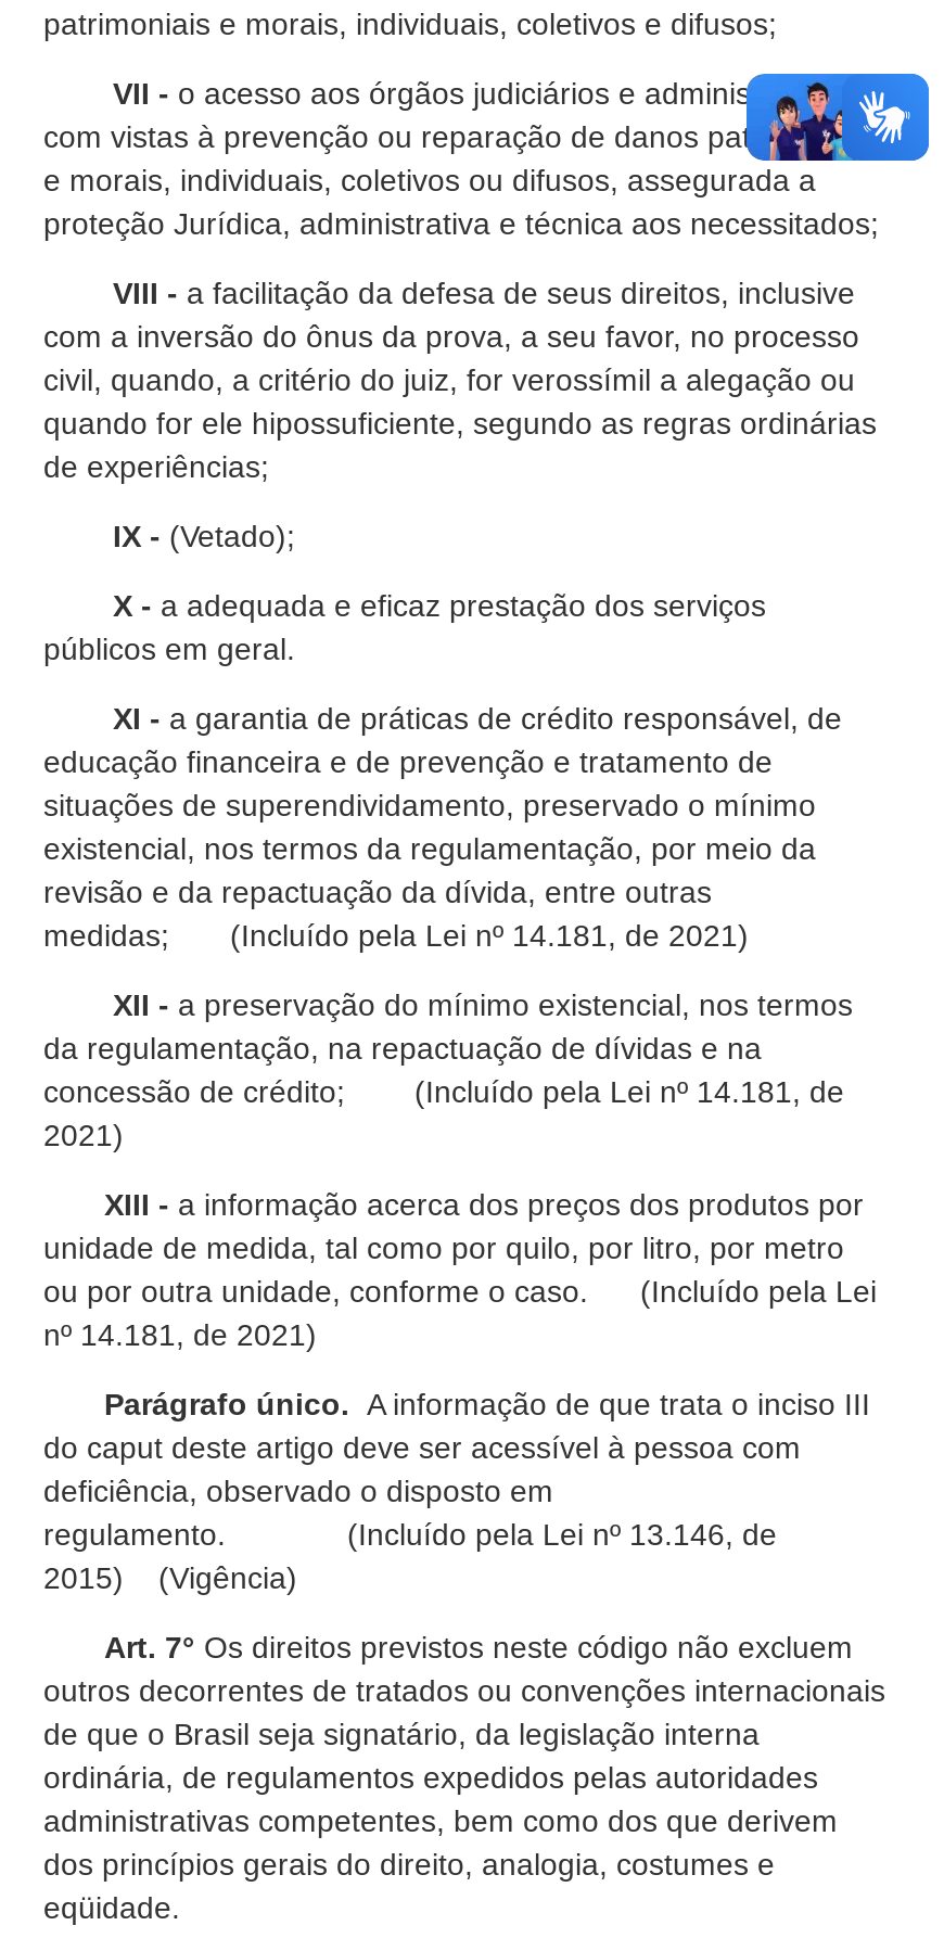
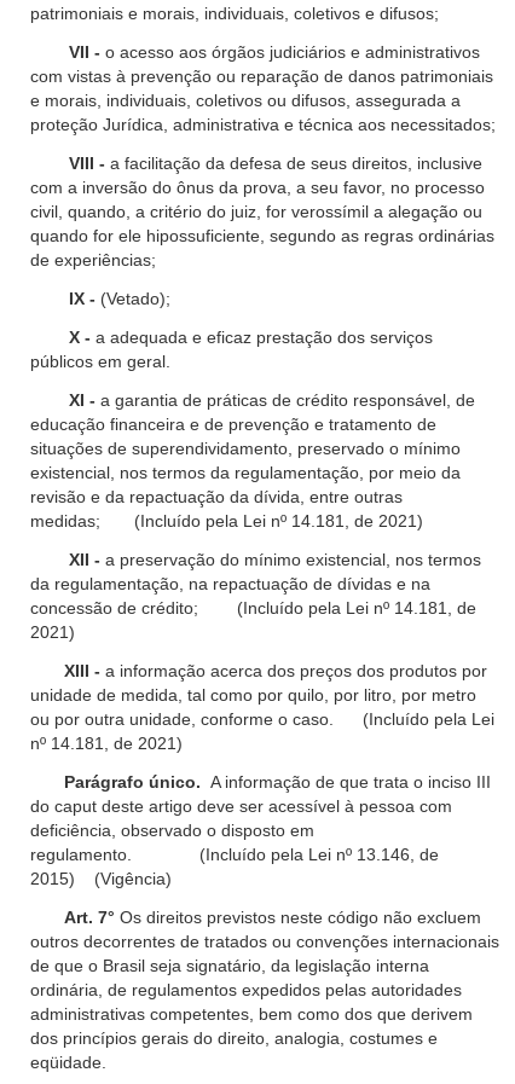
[825,72,931,163] [image] -> none

